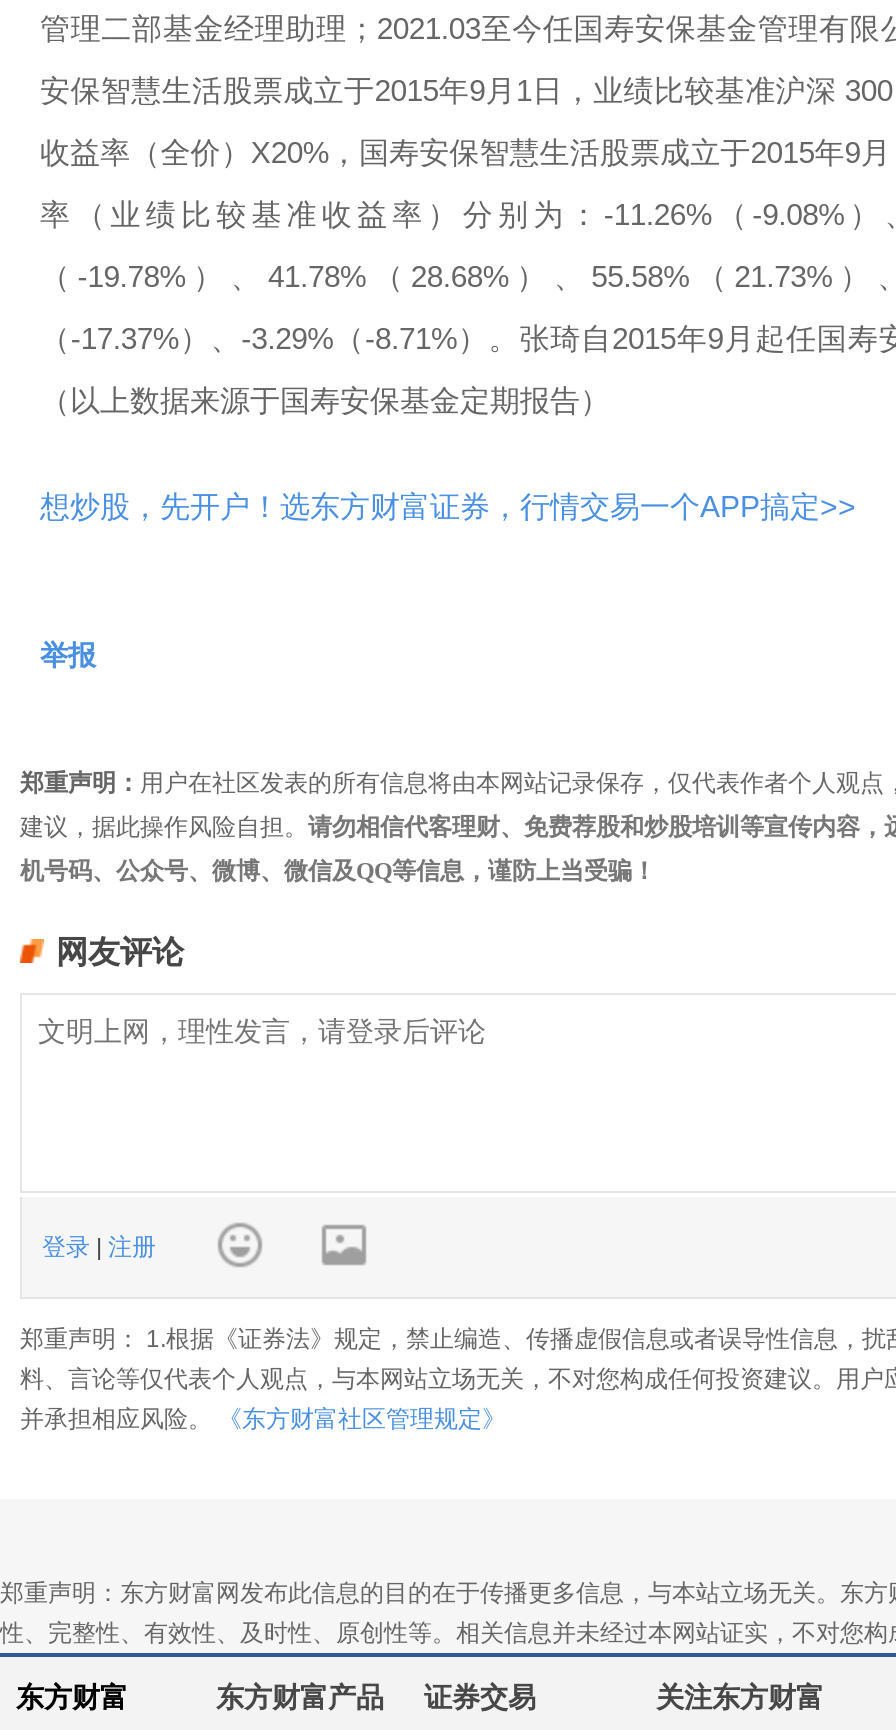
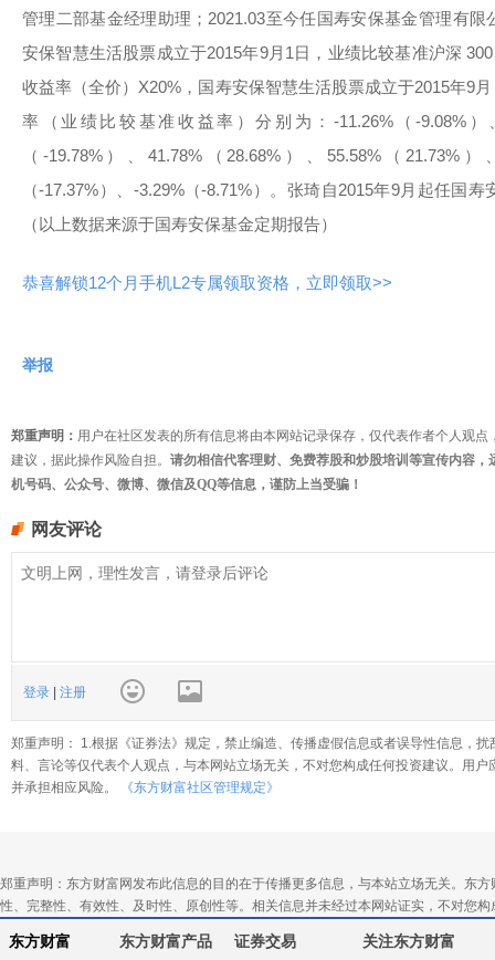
[40,489,856,523] 想炒股，先开户！选东方财富证券，行情交易一个APP搞定>> -> [22,273,392,292] 恭喜解锁12个月手机L2专属领取资格，立即领取>>

